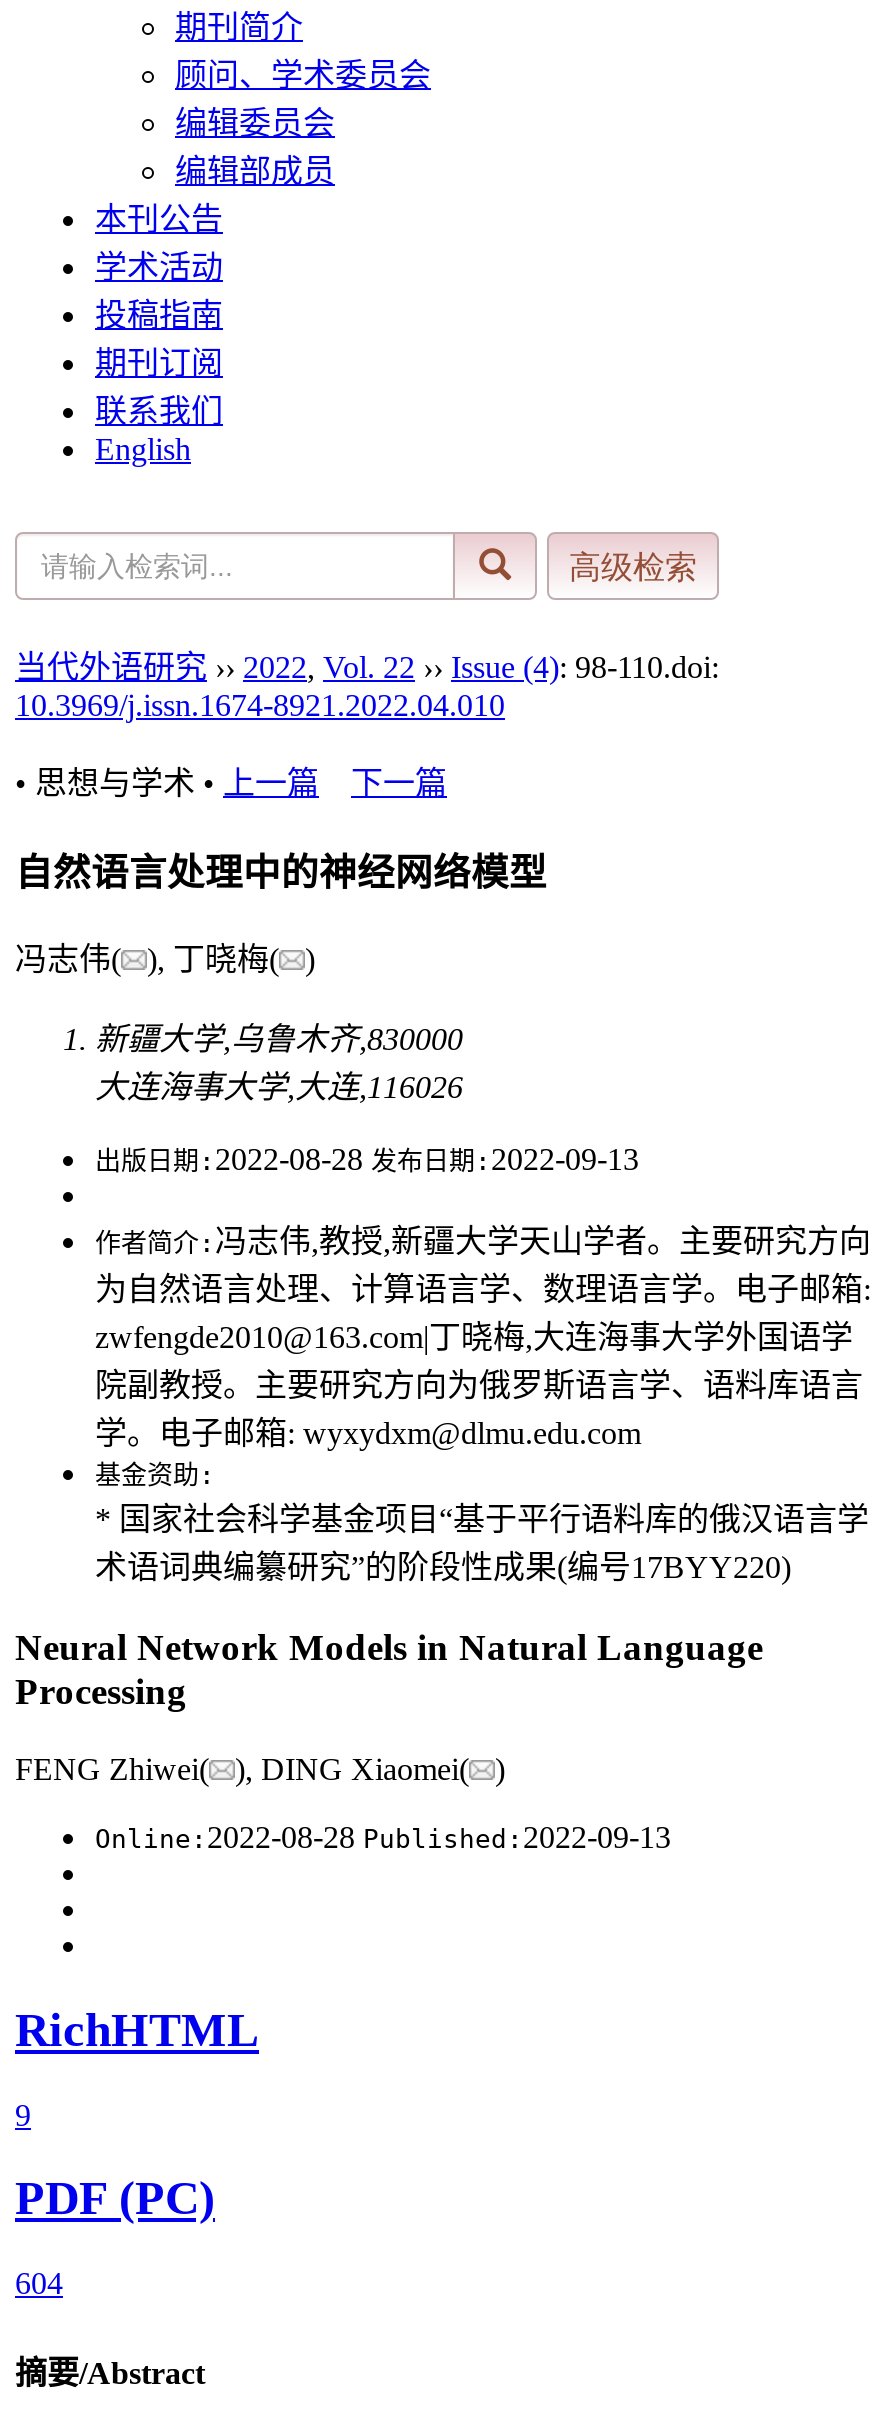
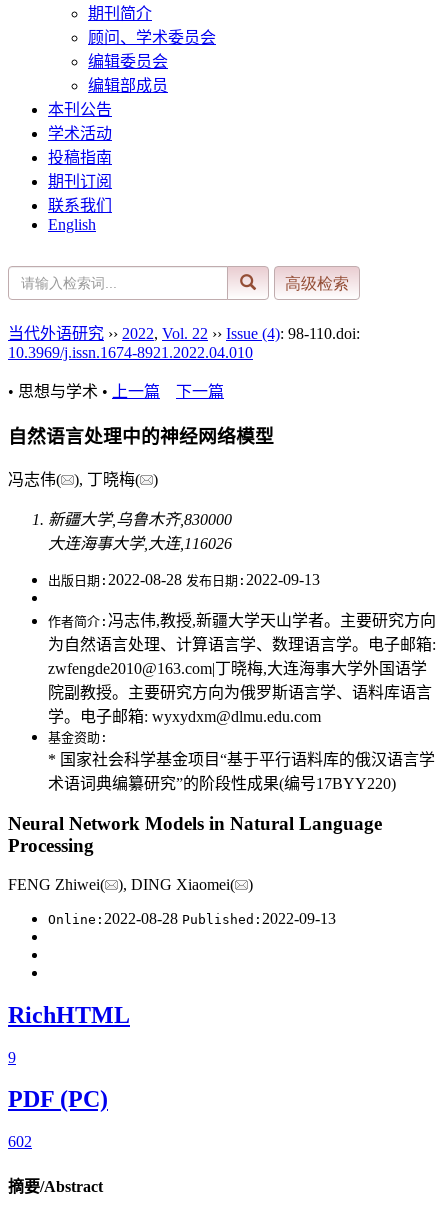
[15,2267,63,2301] 604 -> [8,1133,32,1150] 602

